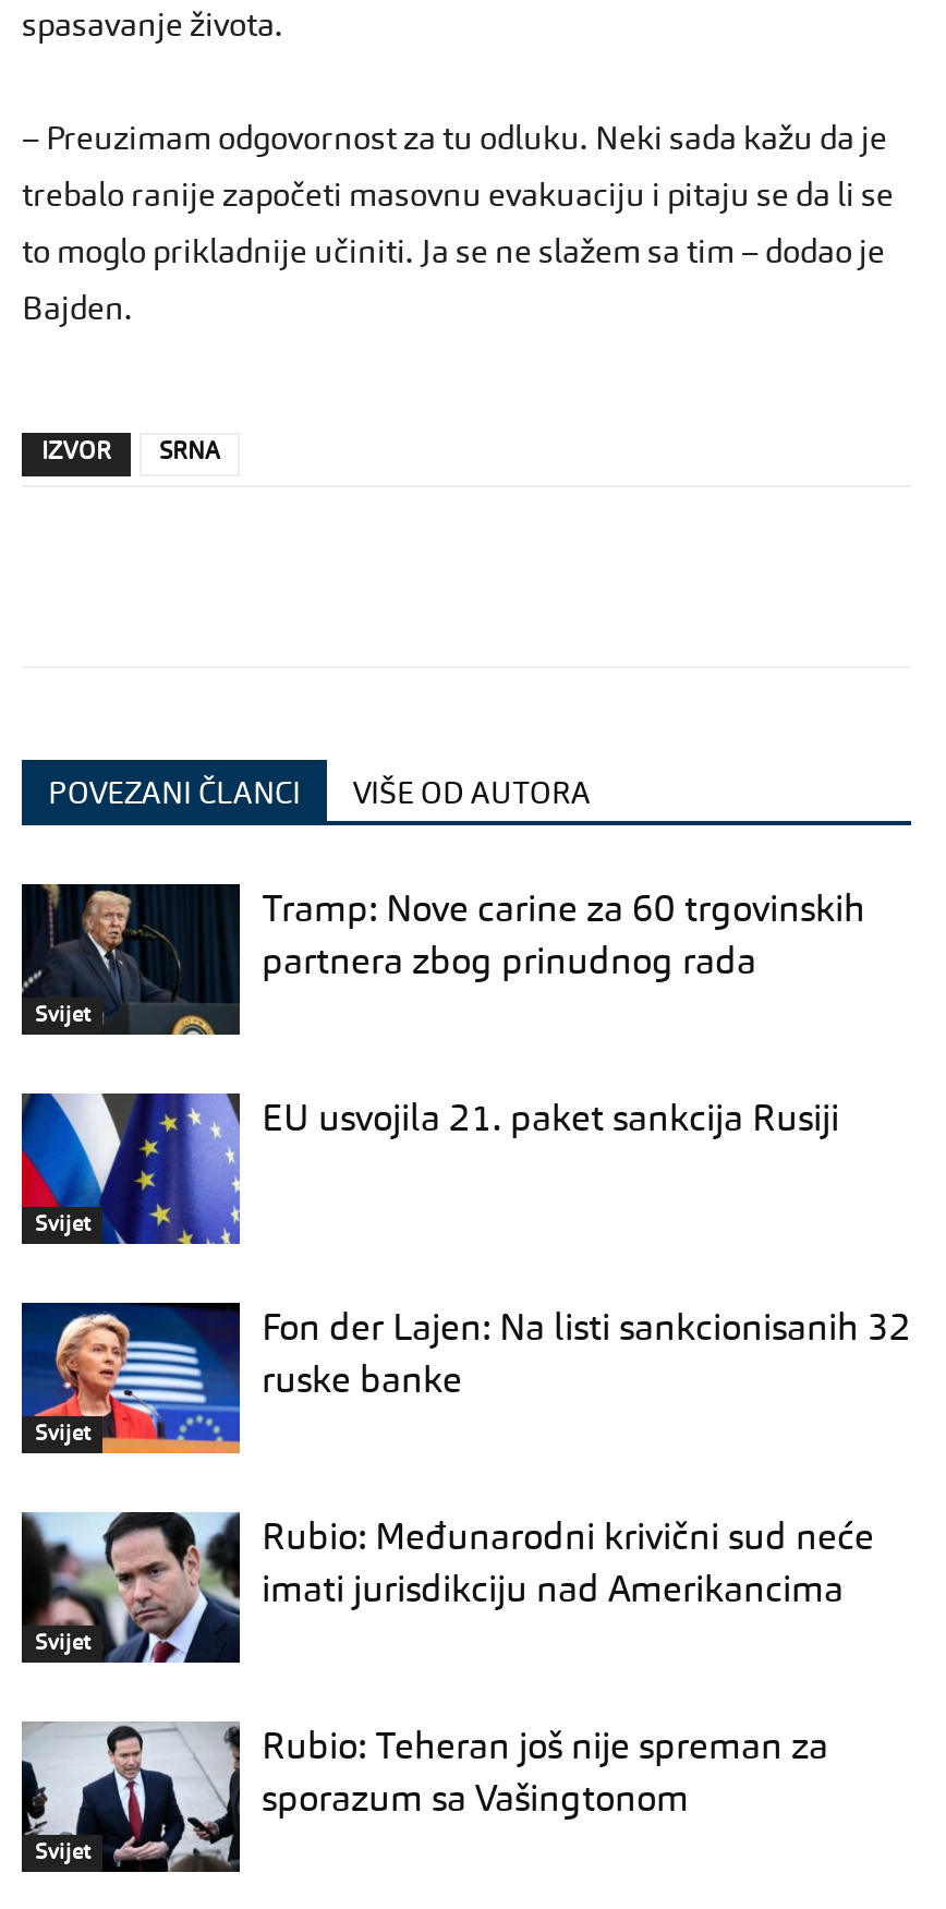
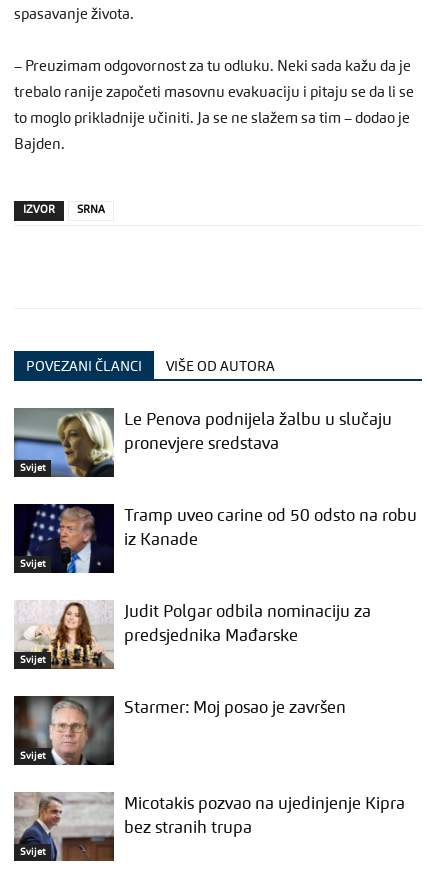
[20,882,865,1037] [image] | Tramp: Nove carine za 60 trgovinskih | partnera zbog prinudnog rada -> [13,407,392,478] [image] | Le Penova podnijela žalbu u slučaju | pronevjere sredstava
[20,1091,839,1246] [image] | EU usvojila 21. paket sankcija Rusiji -> [13,503,417,574] [image] | Tramp uveo carine od 50 odsto na robu | iz Kanade
[20,1301,911,1455] [image] | Fon der Lajen: Na listi sankcionisanih 32 | ruske banke -> [14,600,371,670] [image] | Judit Polgar odbila nominaciju za | predsjednika Mađarske
[24,1512,874,1663] [image] | Rubio: Međunarodni krivični sud neće | imati jurisdikciju nad Amerikancima -> [14,695,346,766] [image] | Starmer: Moj posao je završen
[20,1724,828,1874] [image] | Rubio: Teheran još nije spreman za | sporazum sa Vašingtonom -> [13,792,405,862] [image] | Micotakis pozvao na ujedinjenje Kipra | bez stranih trupa

